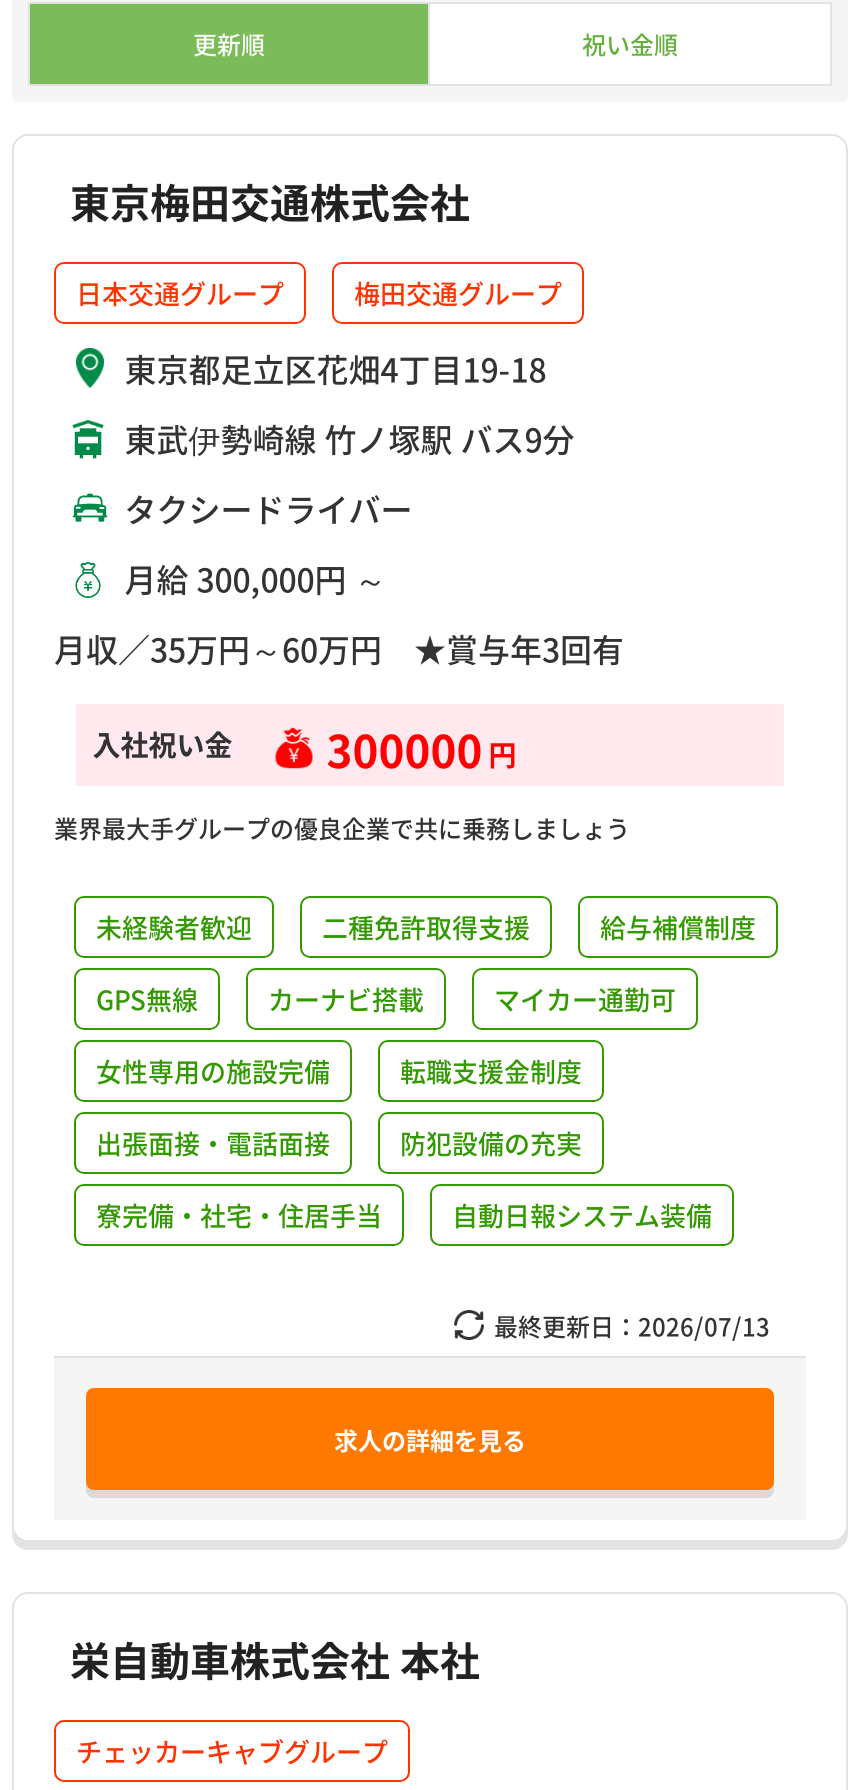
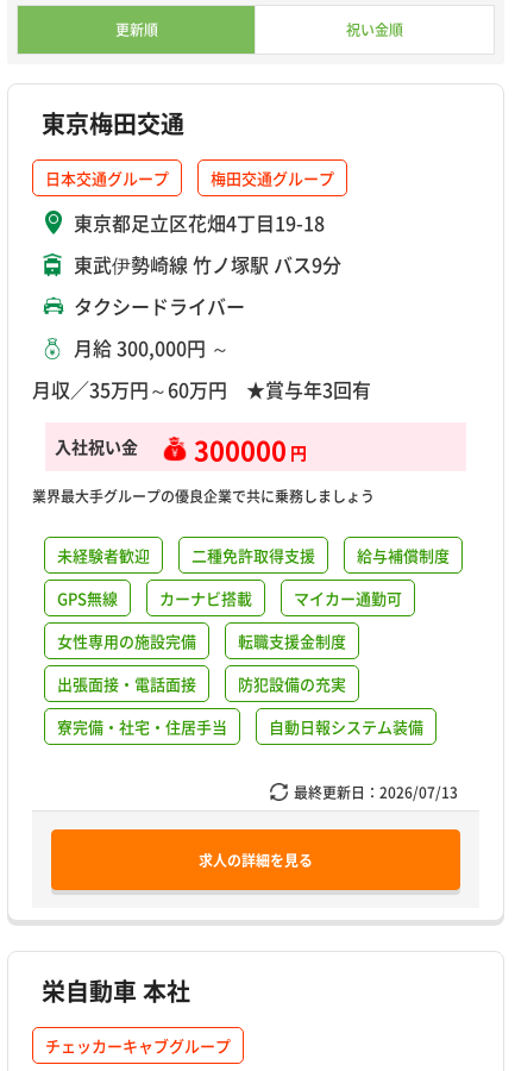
[70,172,470,230] 東京梅田交通株式会社 -> [42,106,184,140] 東京梅田交通
[70,1630,480,1688] 栄自動車株式会社 本社 -> [42,973,190,1008] 栄自動車 本社

